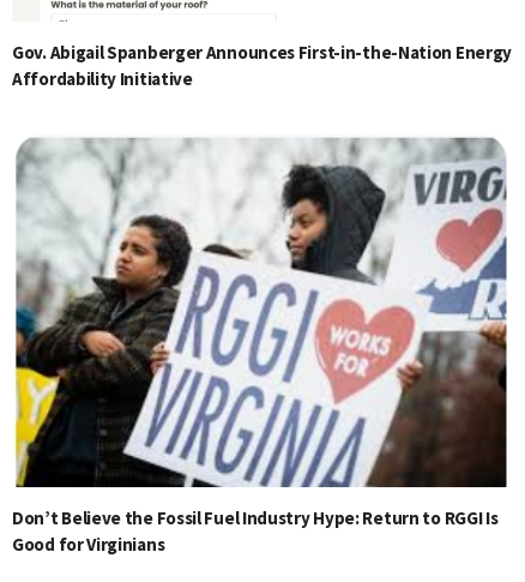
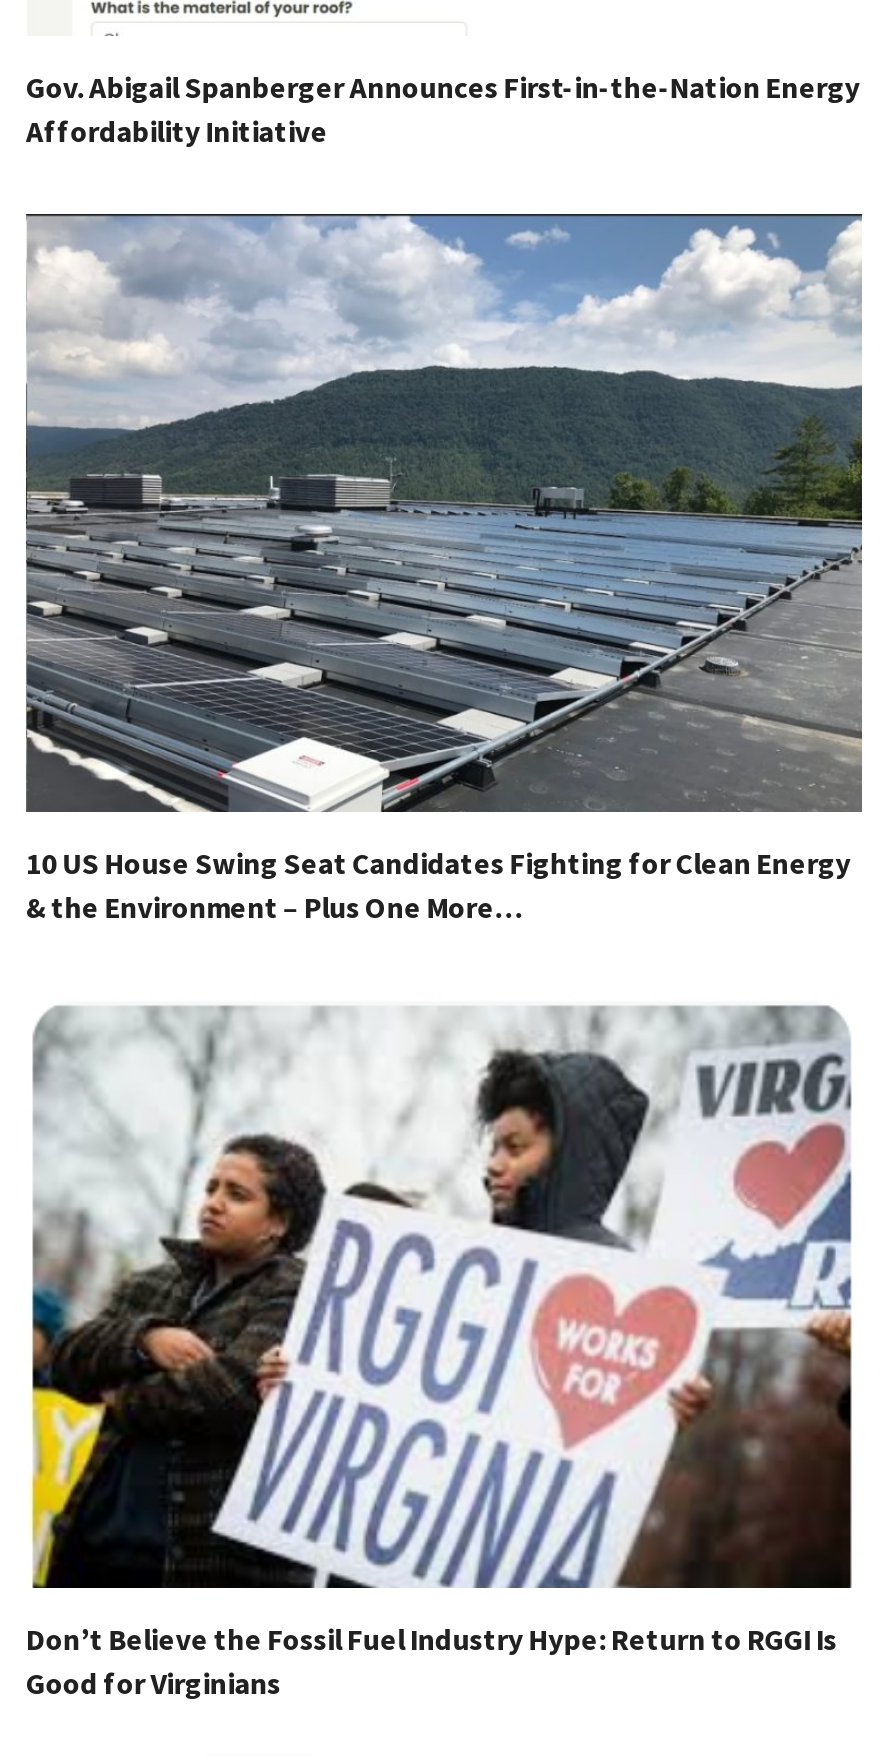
none -> [24,212,864,927] [image] | 10 US House Swing Seat Candidates Fighting for Clean Energy | & the Environment – Plus One More…

